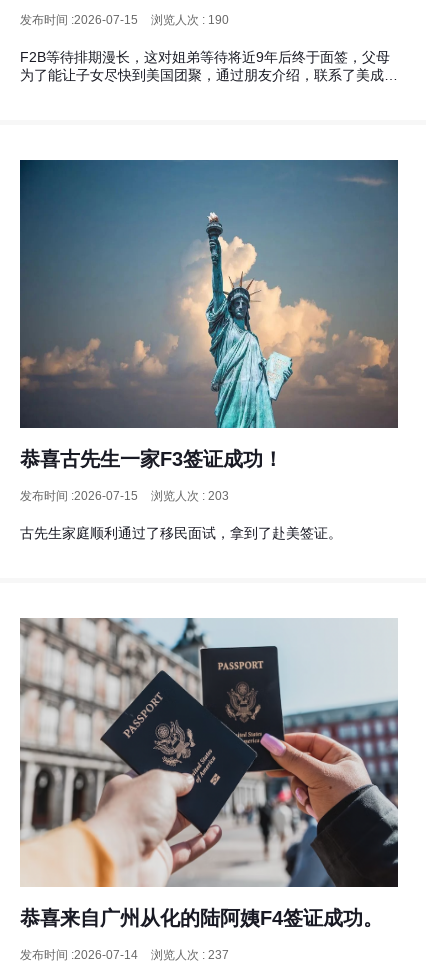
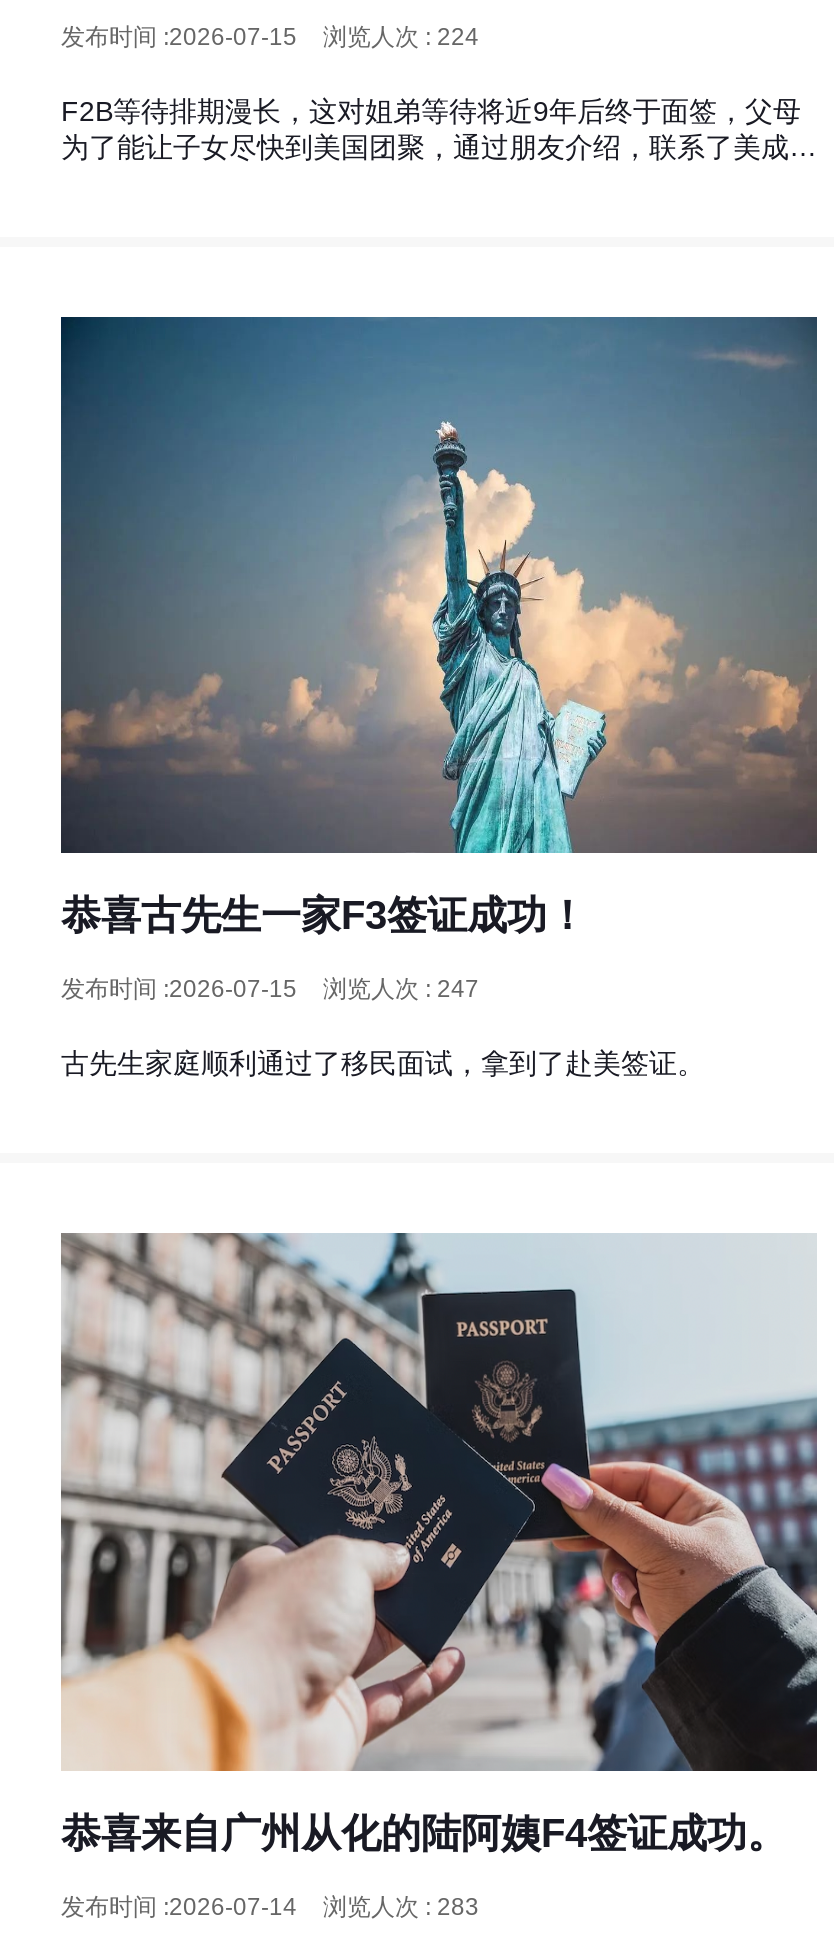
[20,13,229,27] 发布时间 :2026-07-15 浏览人次 : 190 -> [61,22,479,50] 发布时间 :2026-07-15 浏览人次 : 224
[20,489,229,503] 发布时间 :2026-07-15 浏览人次 : 203 -> [61,976,479,1004] 发布时间 :2026-07-15 浏览人次 : 247
[20,948,229,962] 发布时间 :2026-07-14 浏览人次 : 237 -> [61,1893,479,1921] 发布时间 :2026-07-14 浏览人次 : 283

